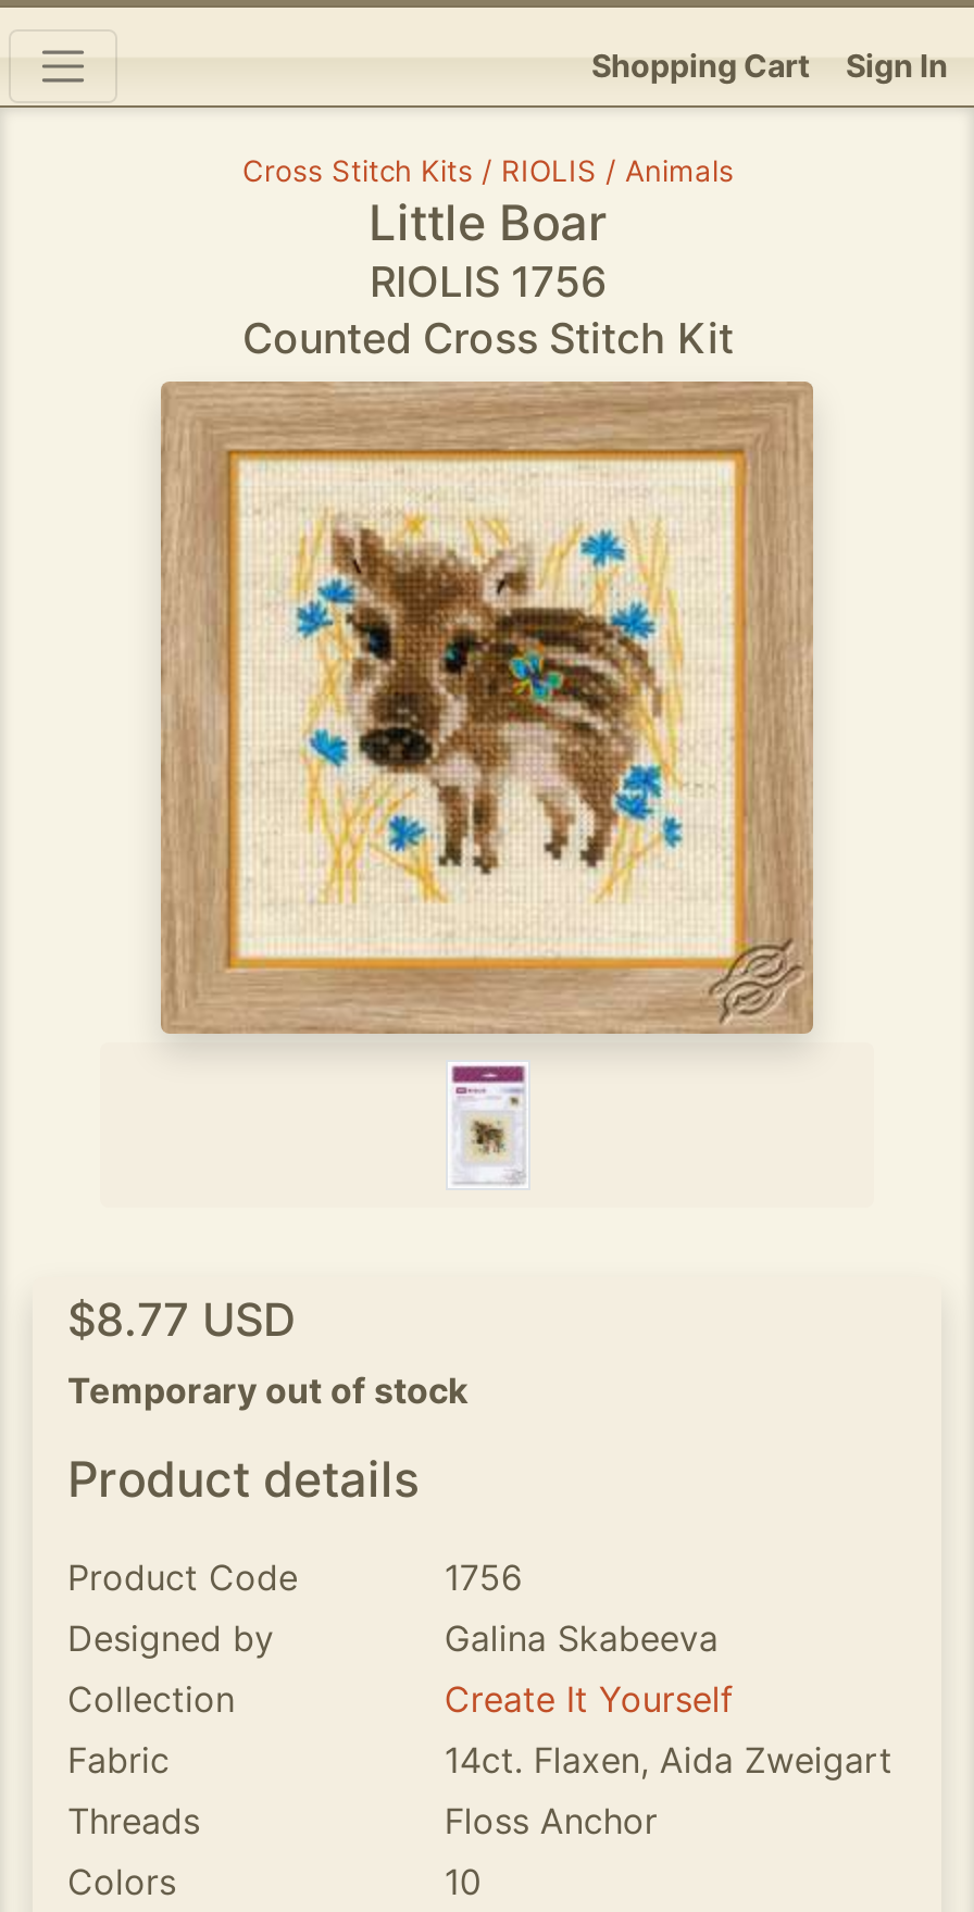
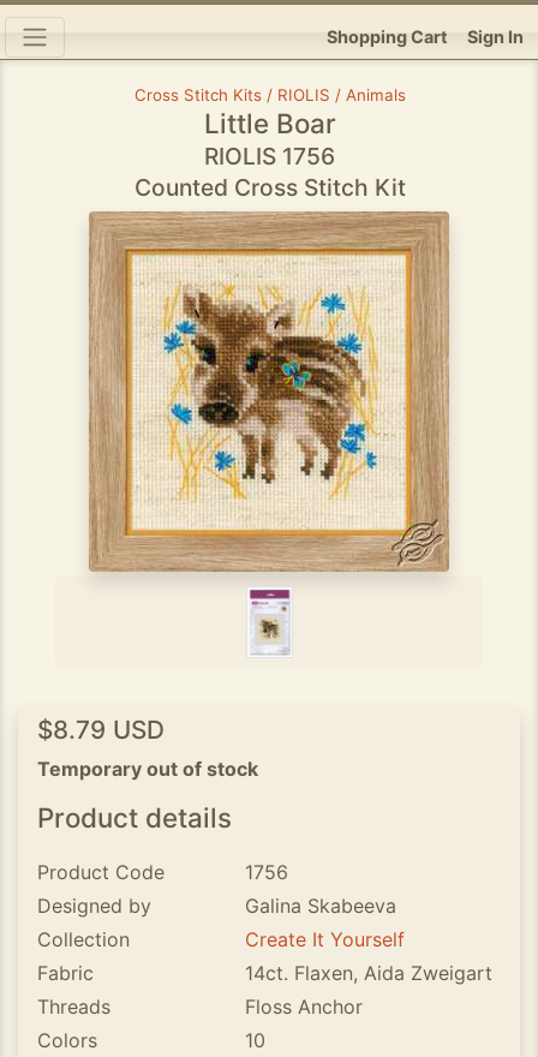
[67,1292,296,1347] $8.77 USD -> [37,715,165,745] $8.79 USD

